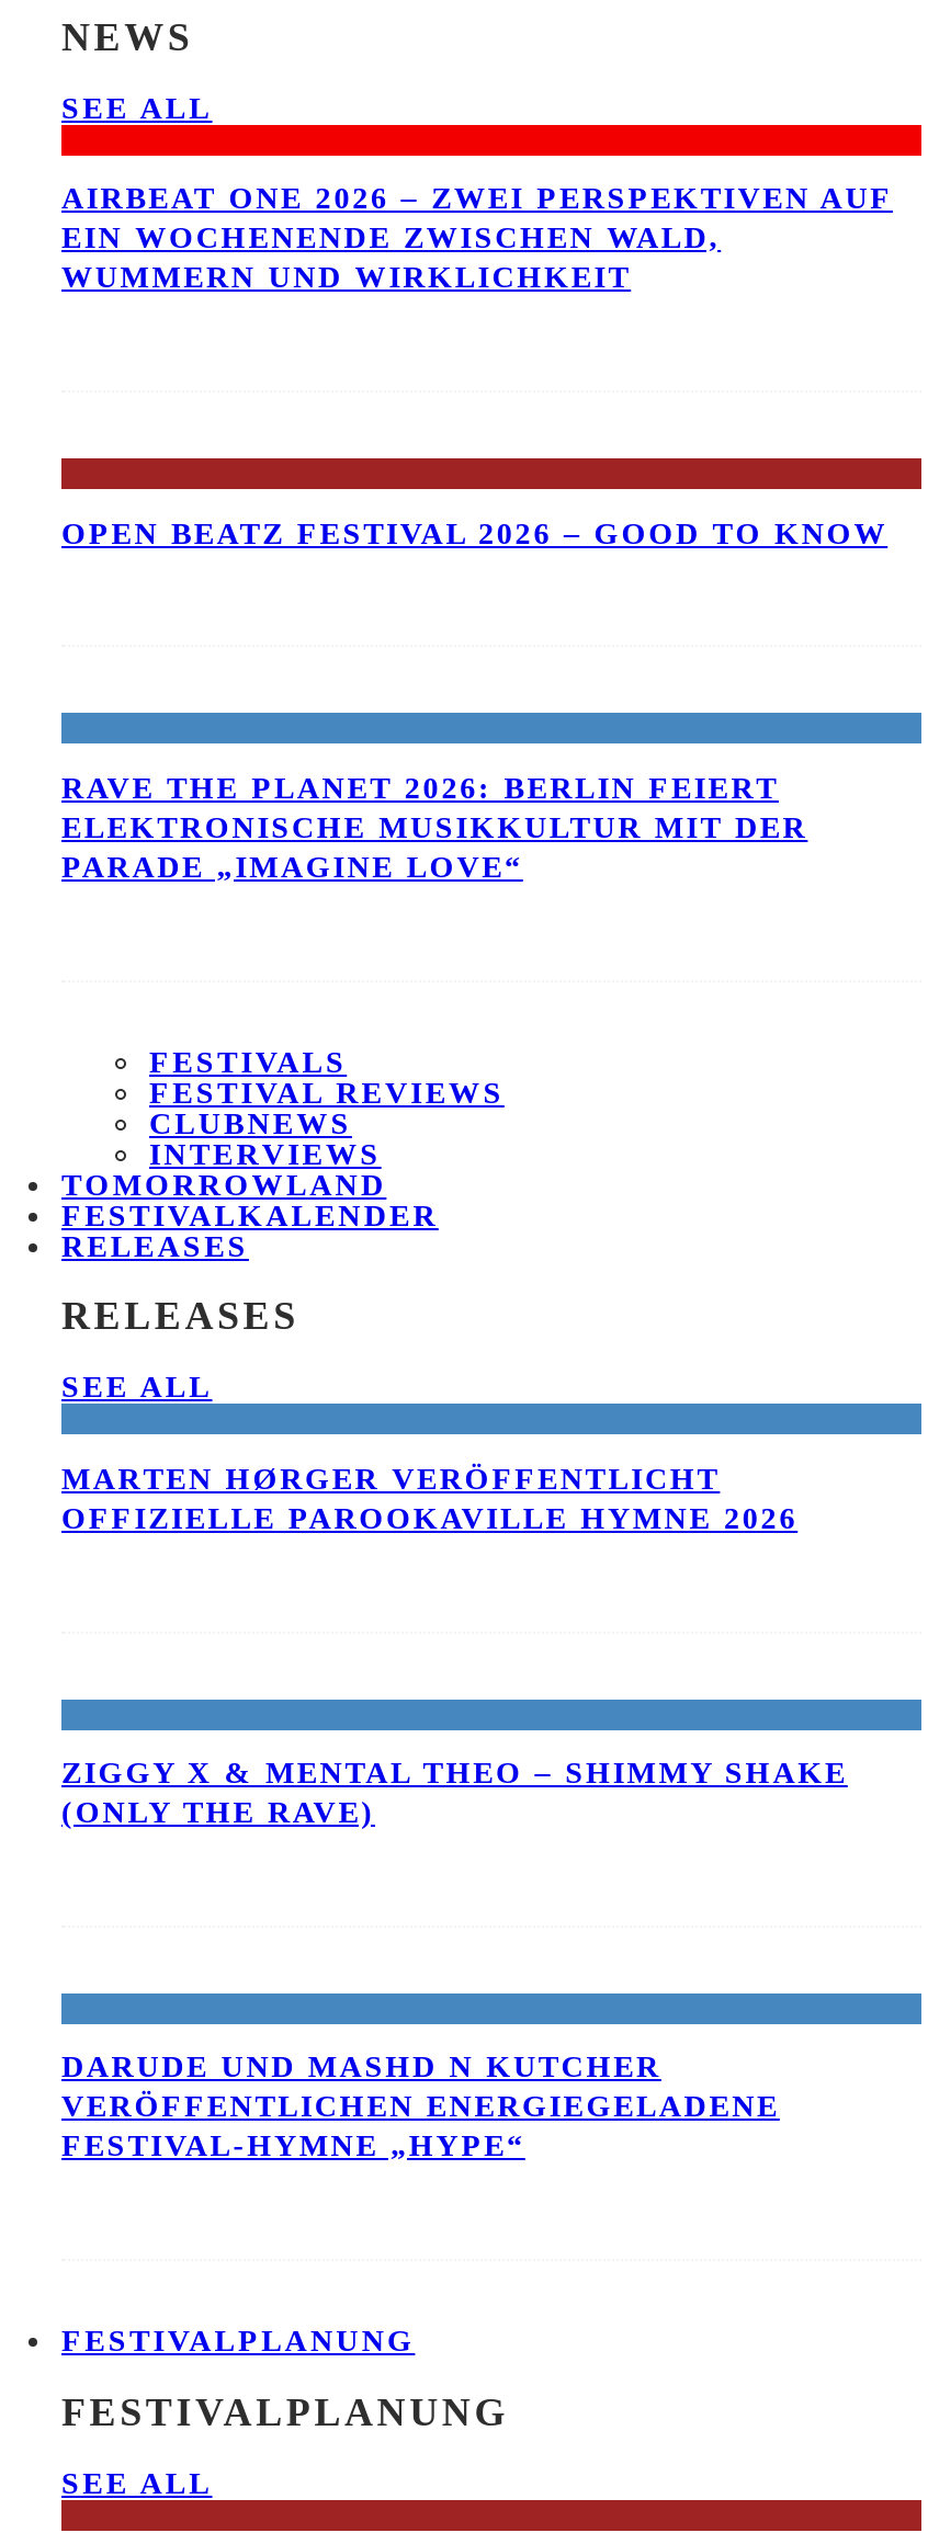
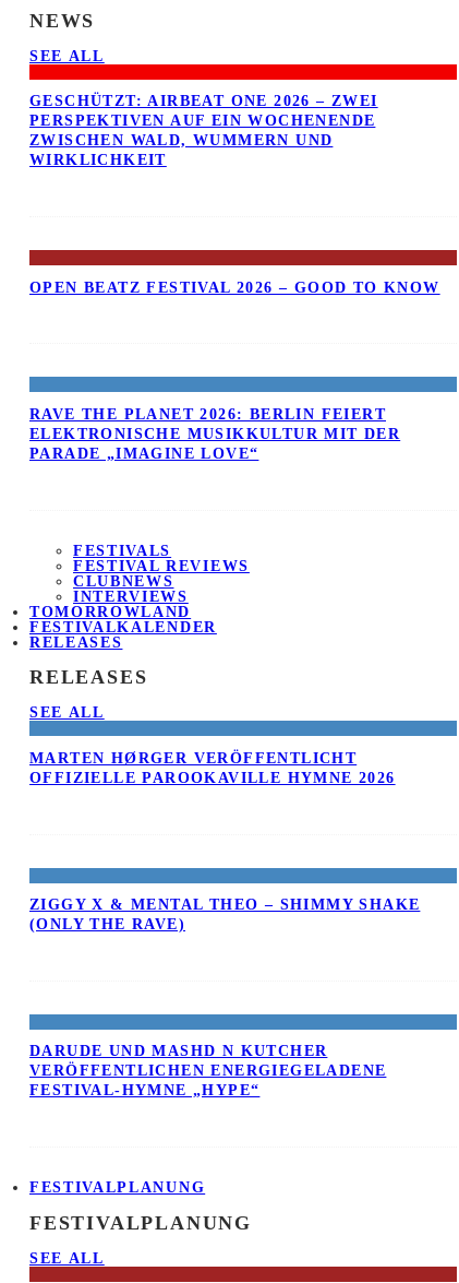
[61,183,893,295] AIRBEAT ONE 2026 – ZWEI PERSPEKTIVEN AUF | EIN WOCHENENDE ZWISCHEN WALD, | WUMMERN UND WIRKLICHKEIT -> [29,93,378,169] GESCHÜTZT: AIRBEAT ONE 2026 – ZWEI | PERSPEKTIVEN AUF EIN WOCHENENDE | ZWISCHEN WALD, WUMMERN UND | WIRKLICHKEIT

